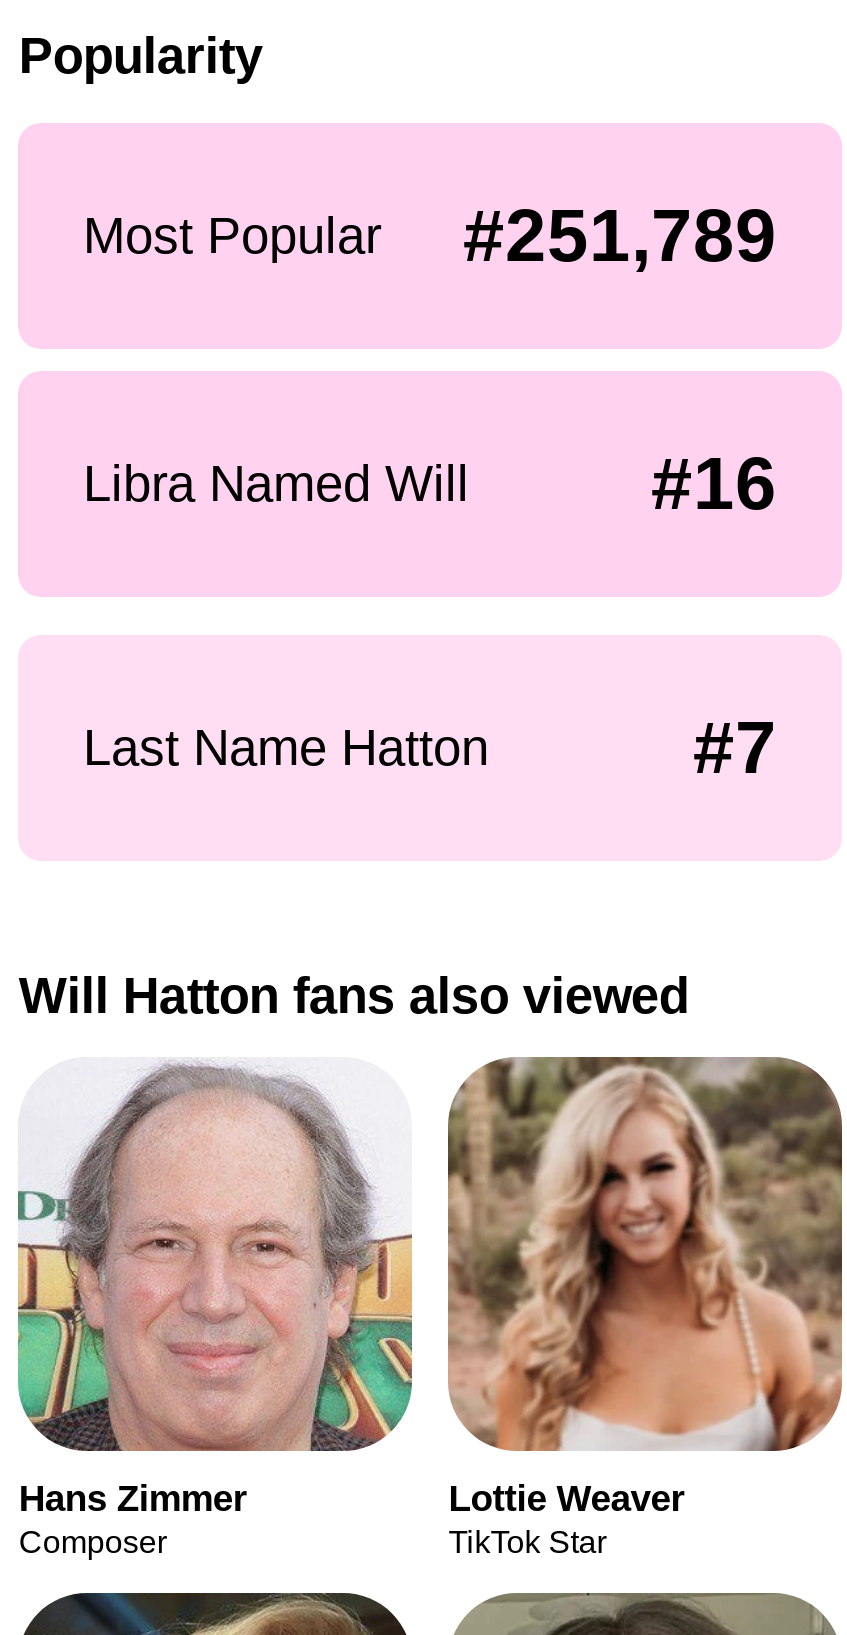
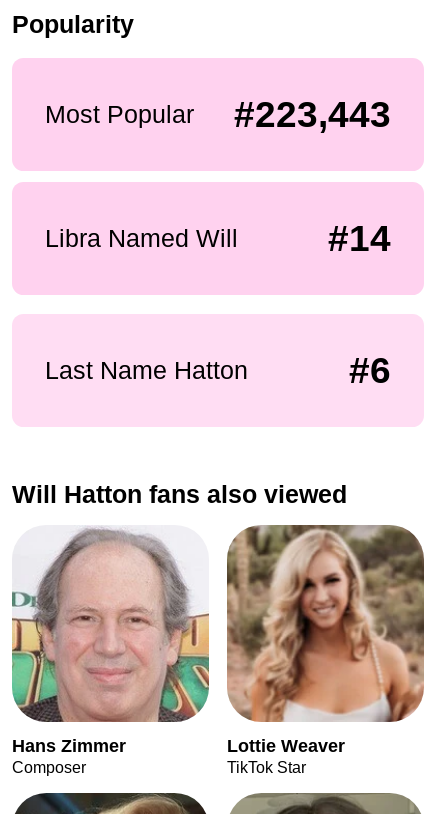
[83,195,777,277] Most Popular #251,789 -> [44,94,391,135] Most Popular #223,443
[651,444,777,526] #16 -> [328,218,391,259] #14
[693,707,777,789] #7 -> [349,350,391,391] #6

